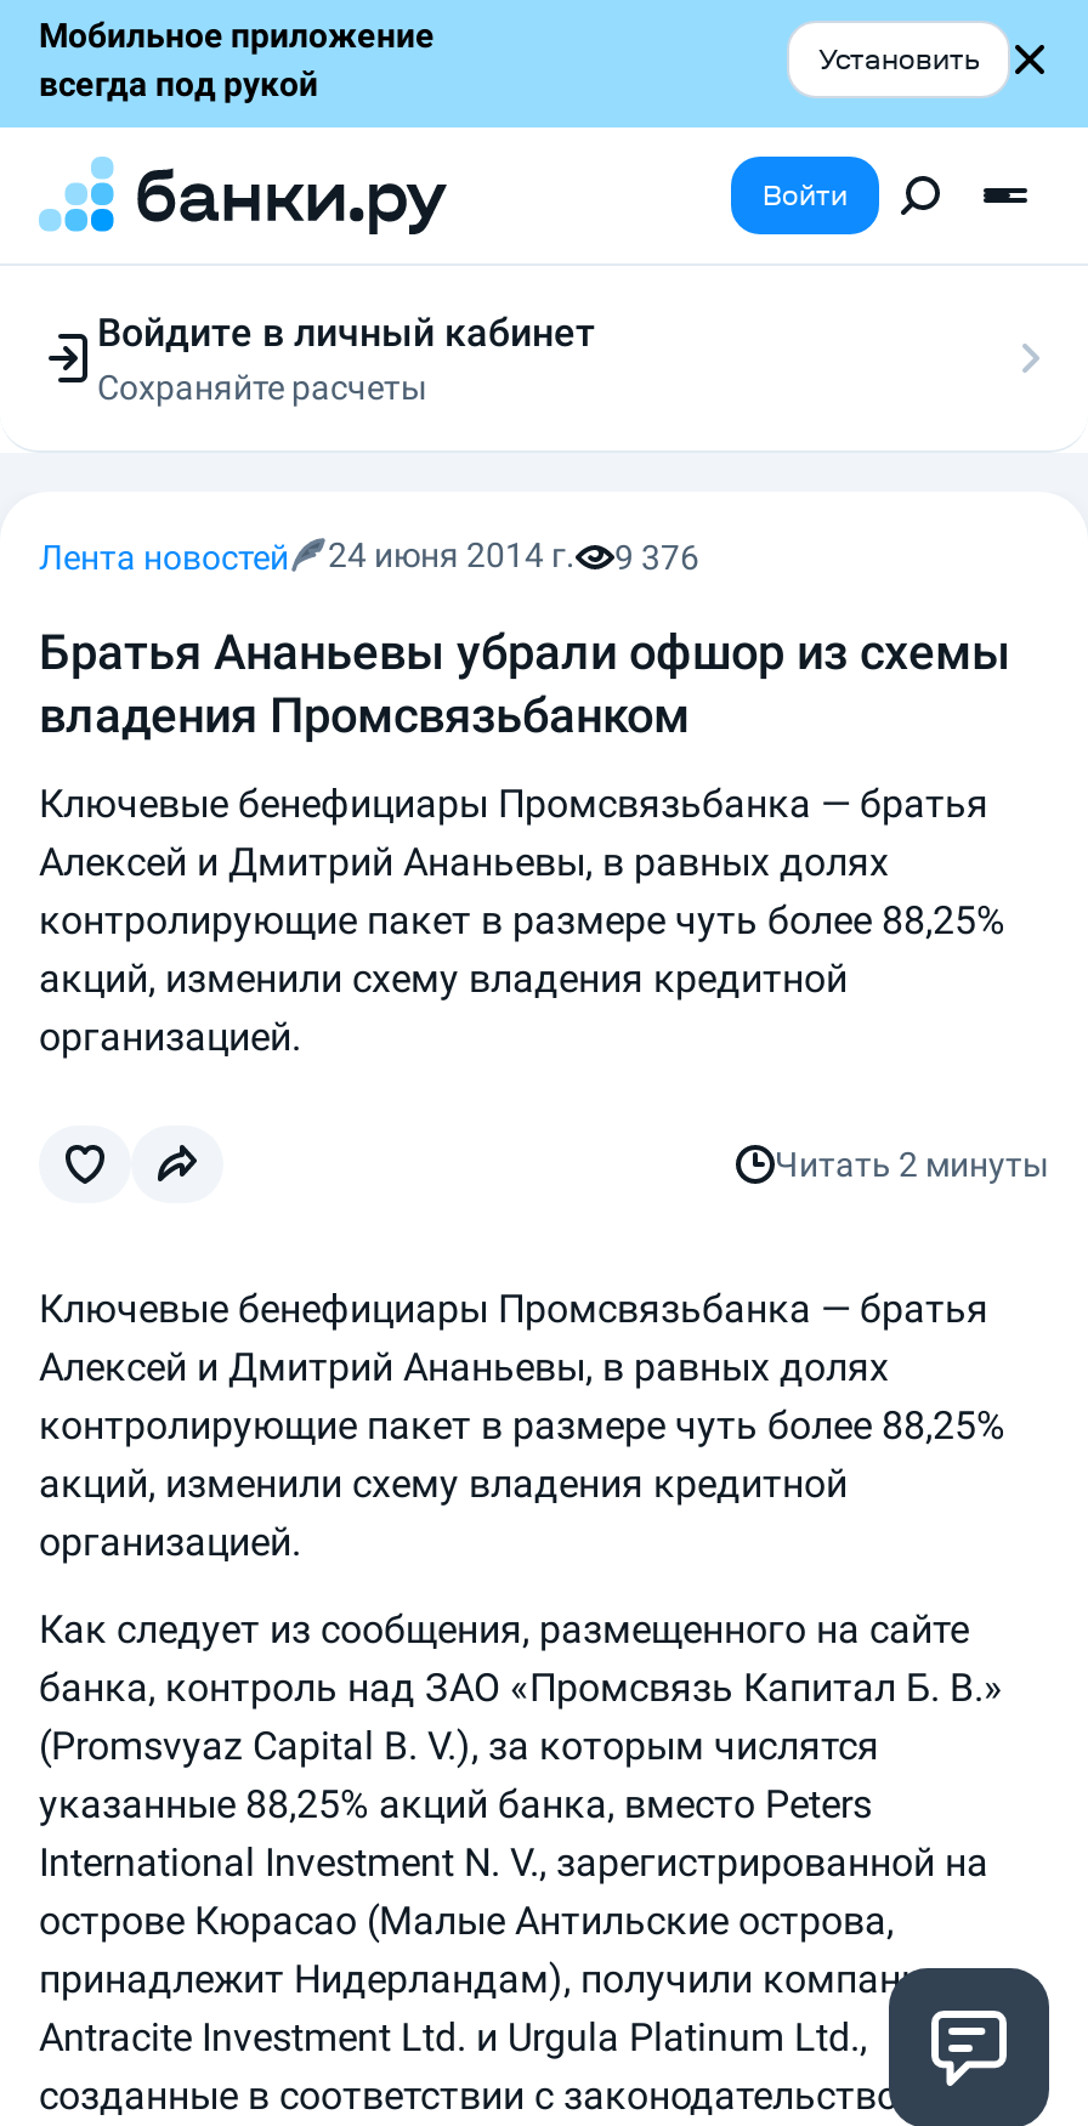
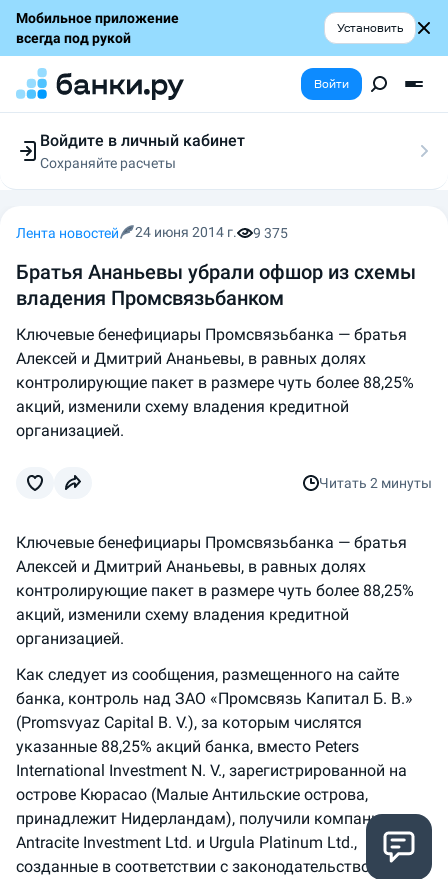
[39,535,699,576] Лента новостей 24 июня 2014 г. 9 376 -> [16,224,288,240] Лента новостей 24 июня 2014 г. 9 375

